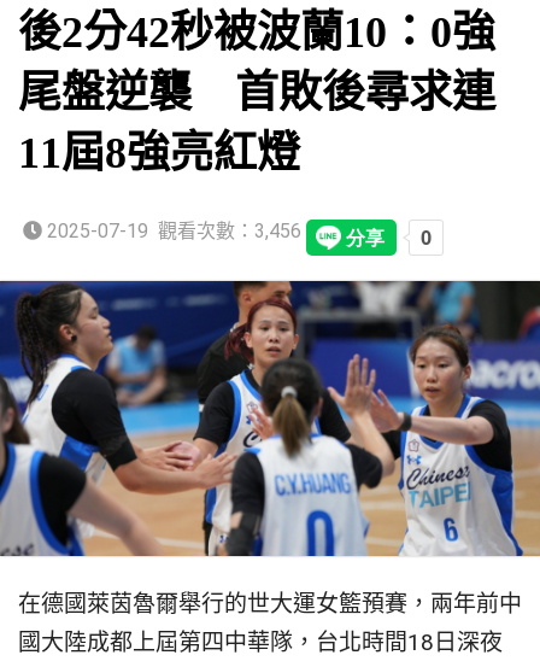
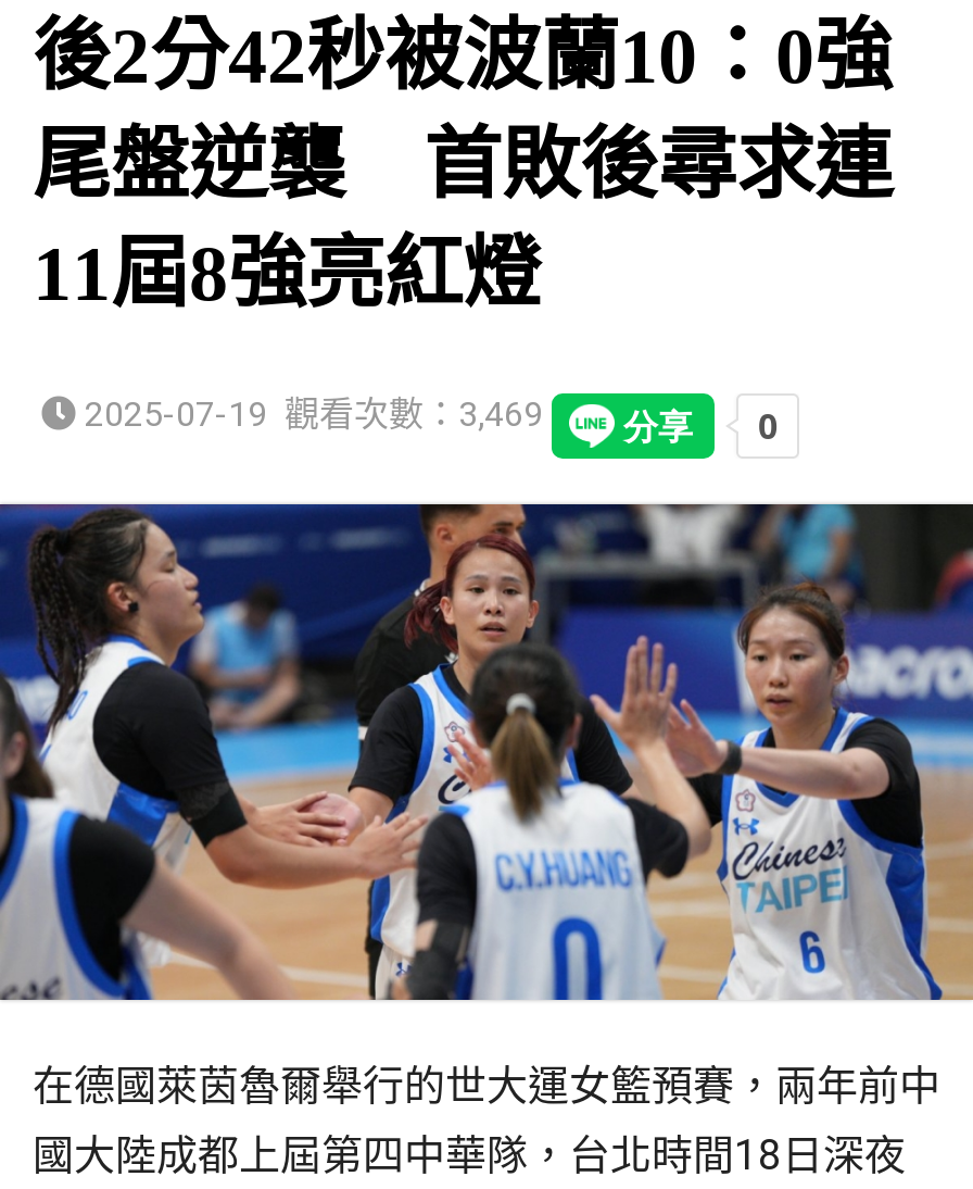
[42,220,301,242] 2025-07-19 觀看次數：3,456 -> [76,393,543,435] 2025-07-19 觀看次數：3,469

